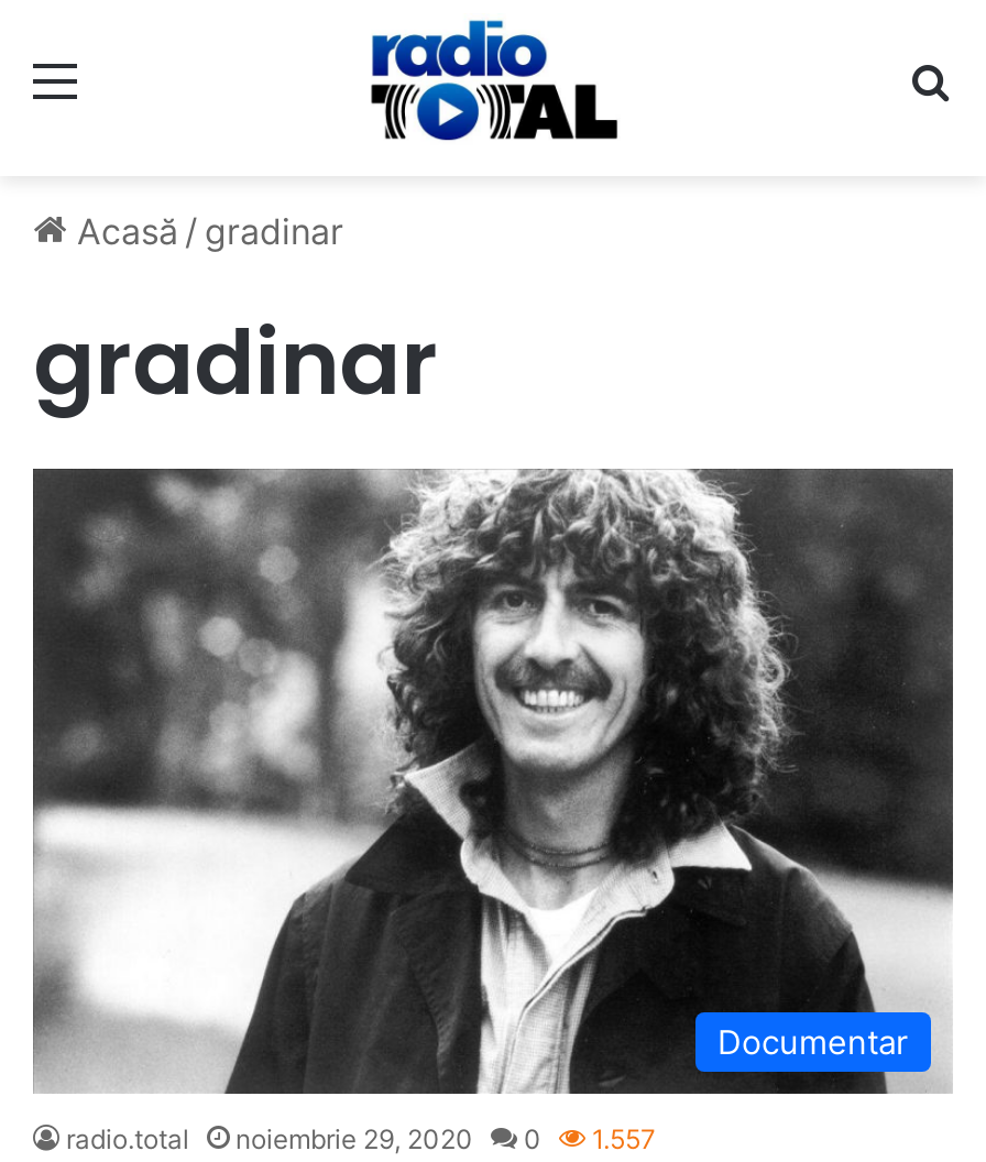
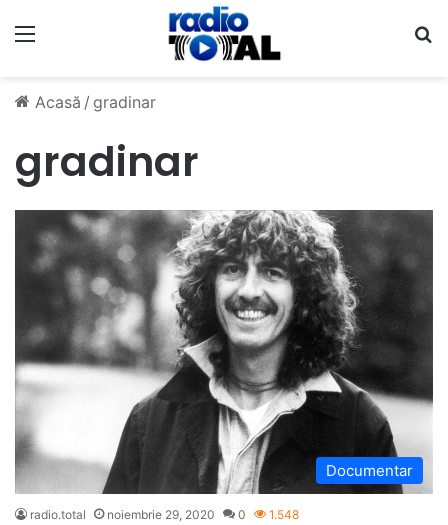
[66,1121,656,1154] radio.total noiembrie 29, 2020 0 1.557 -> [30,506,299,521] radio.total noiembrie 29, 2020 0 1.548

